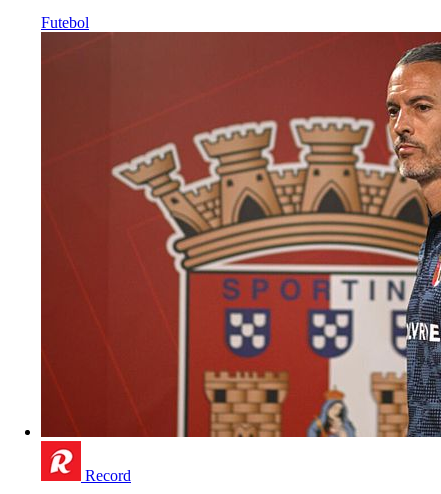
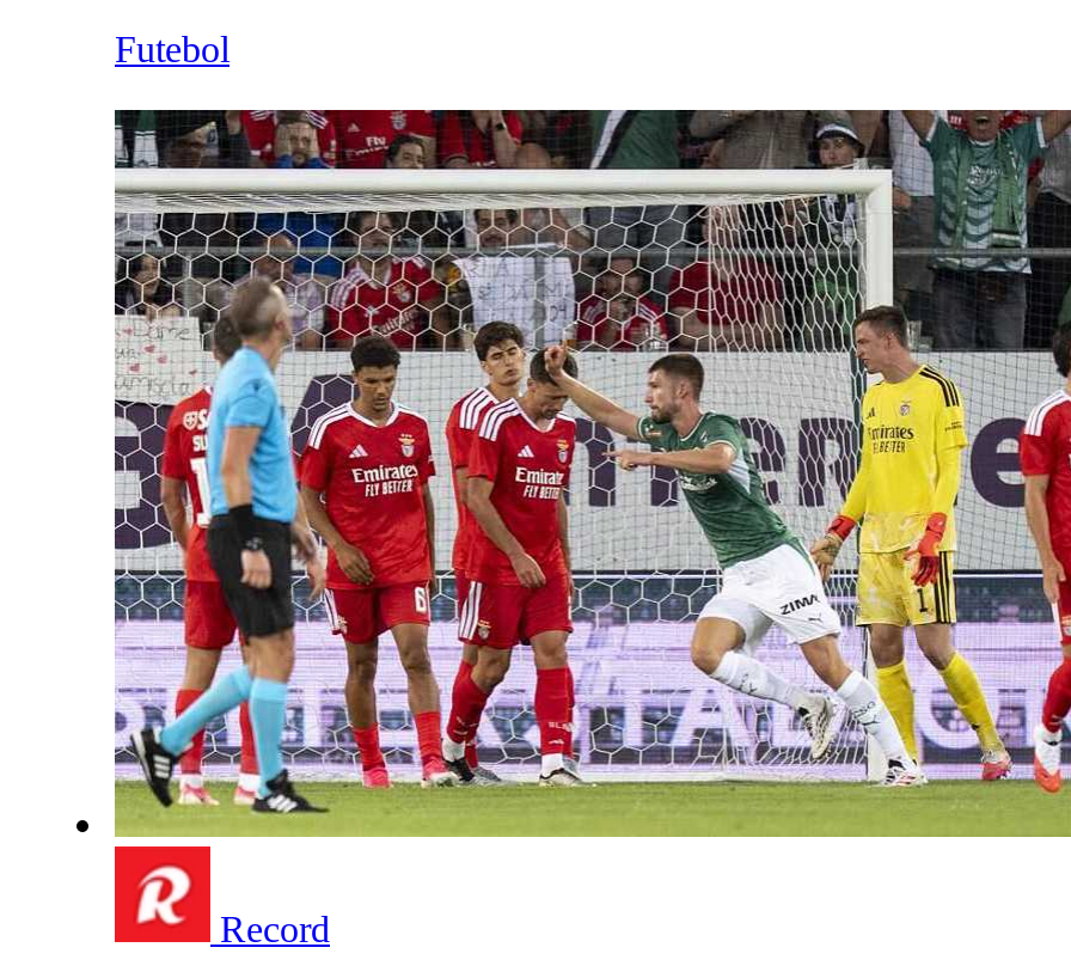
[40,31,438,442] [image] -> [112,73,1064,848] [image]

